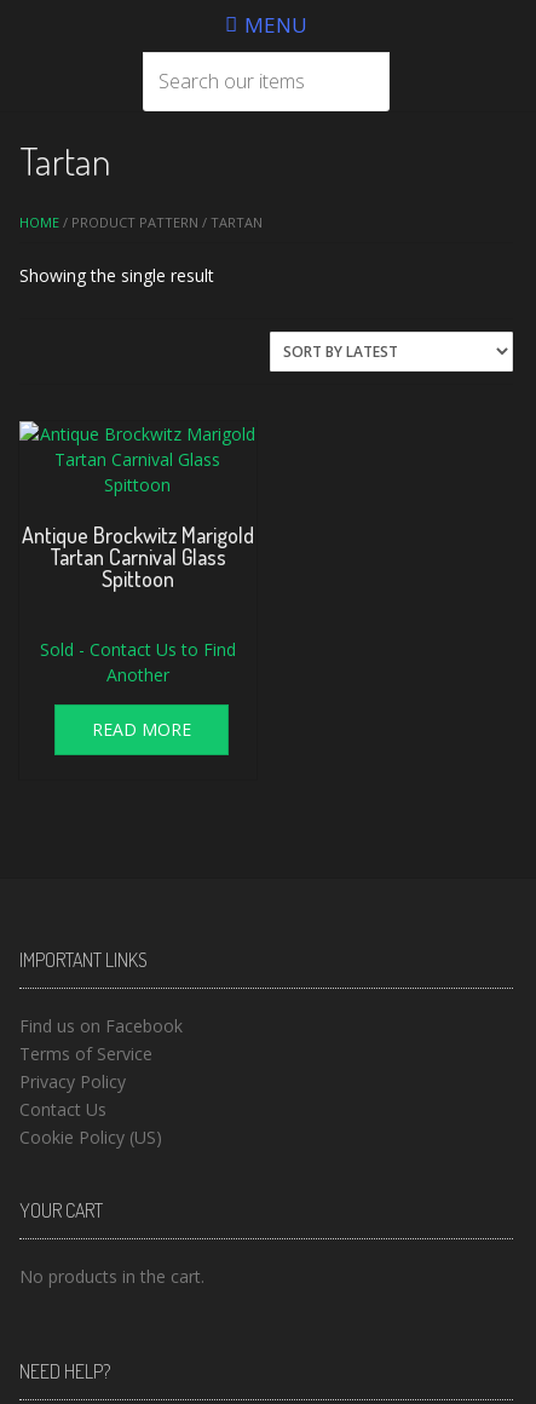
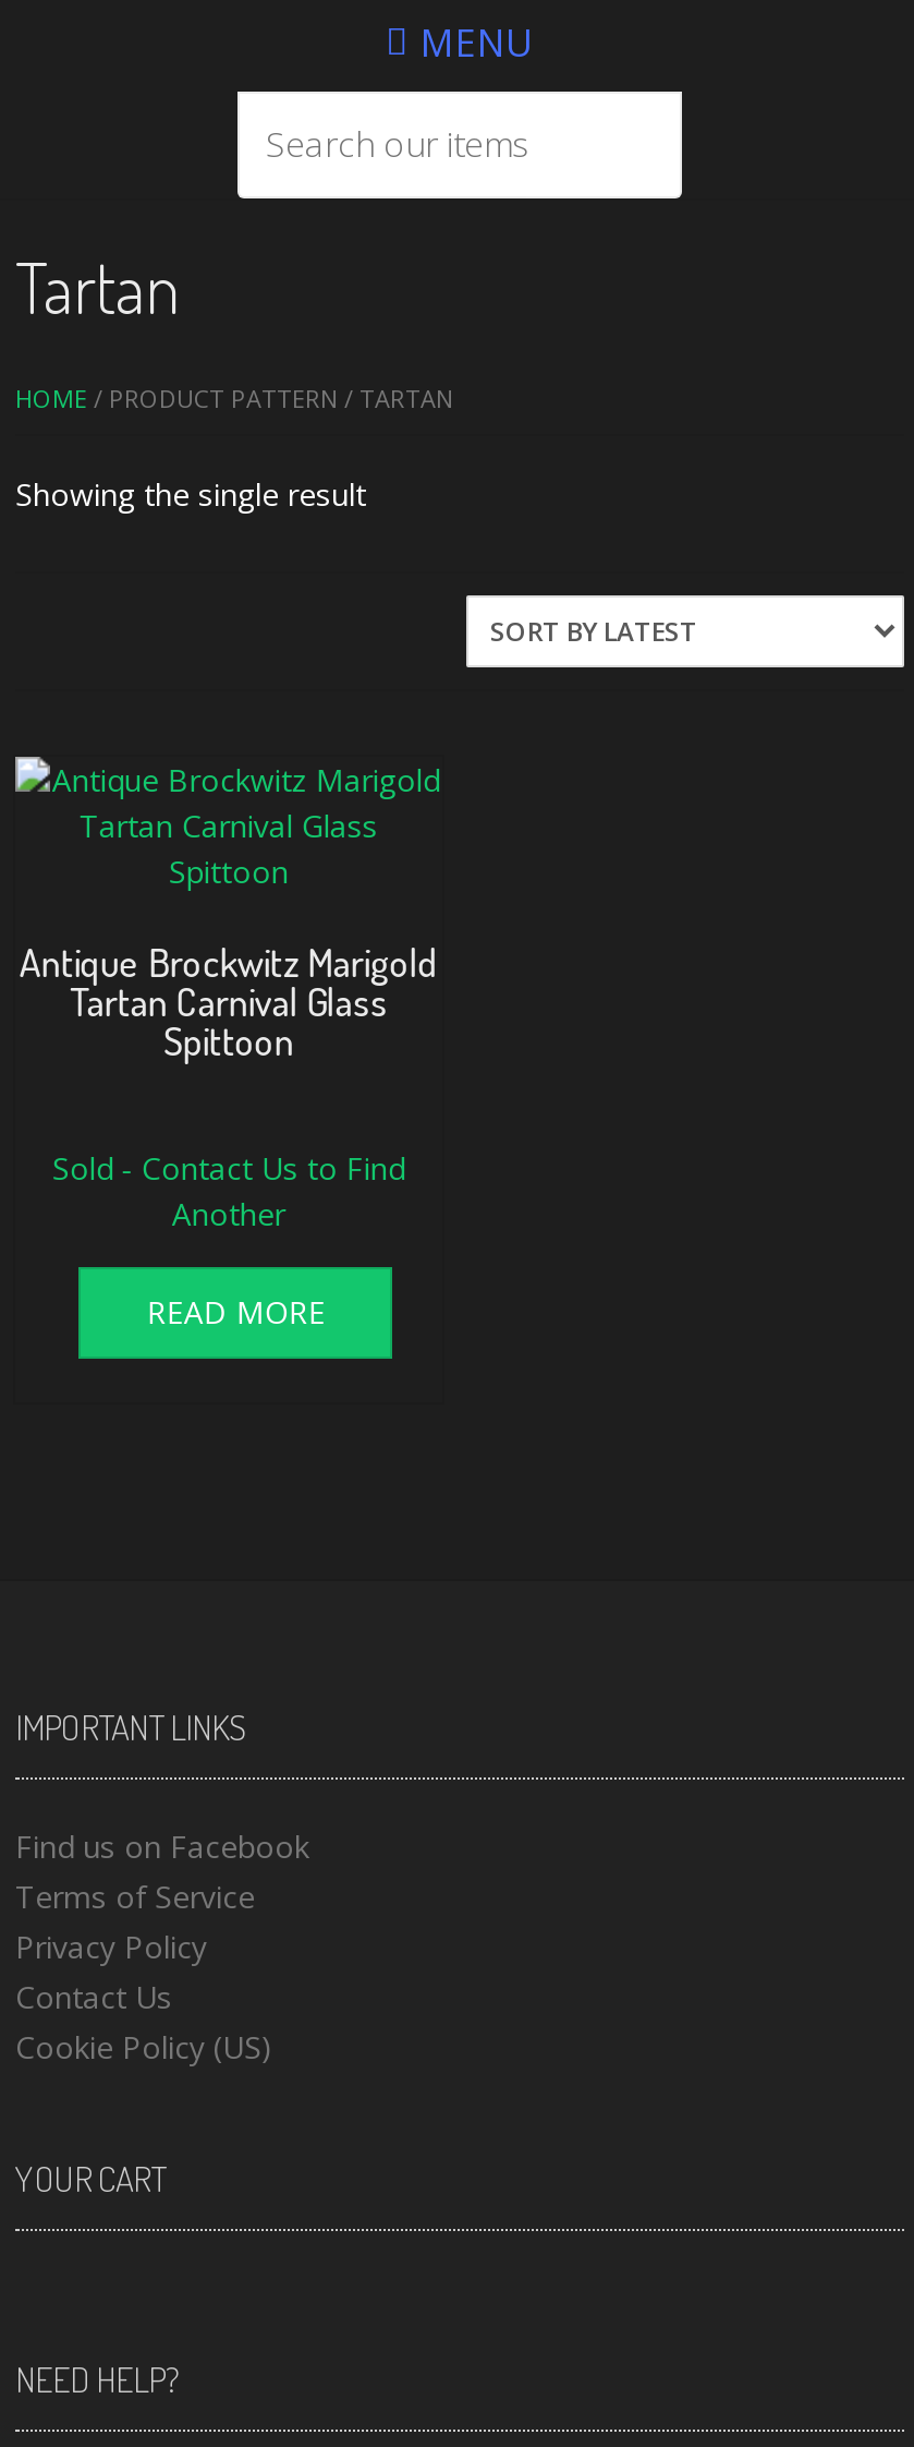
[19,1265,204,1288] No products in the cart. -> none

